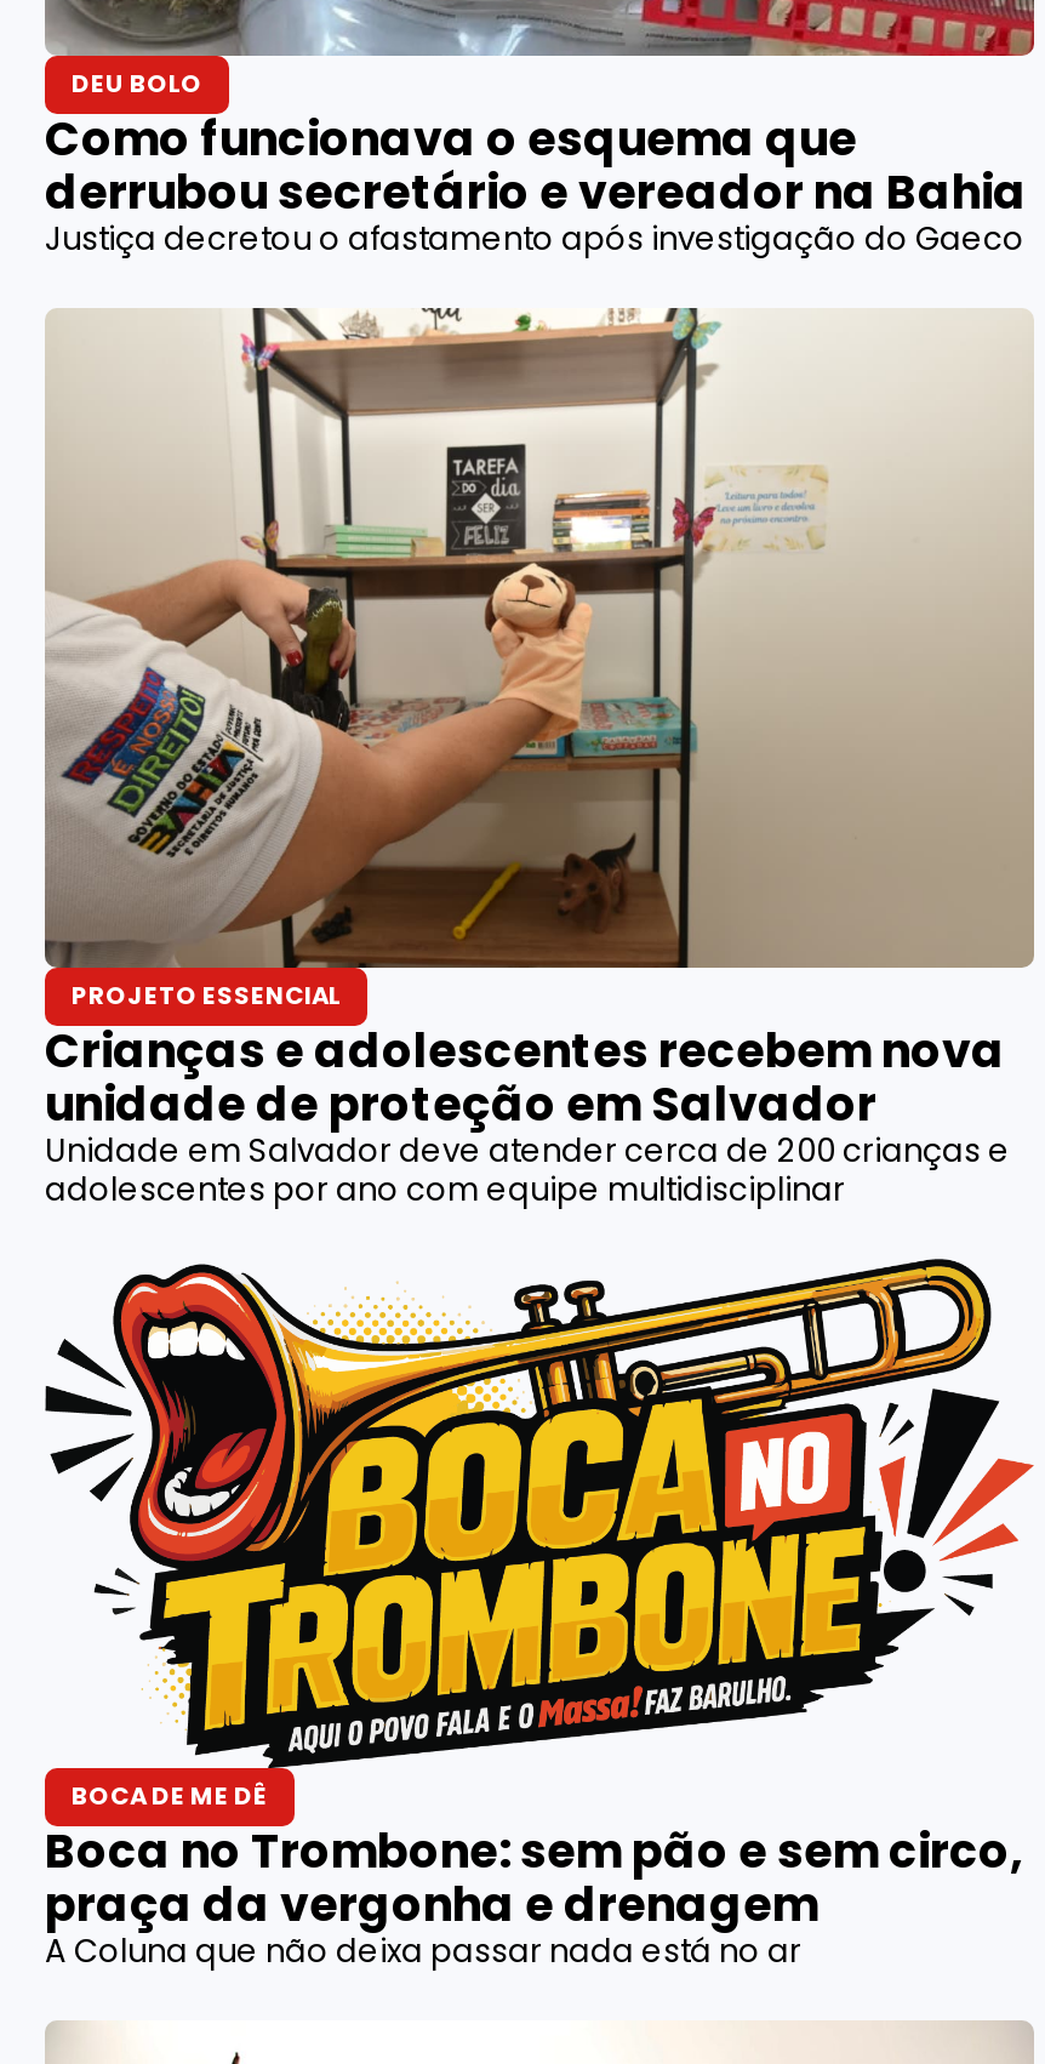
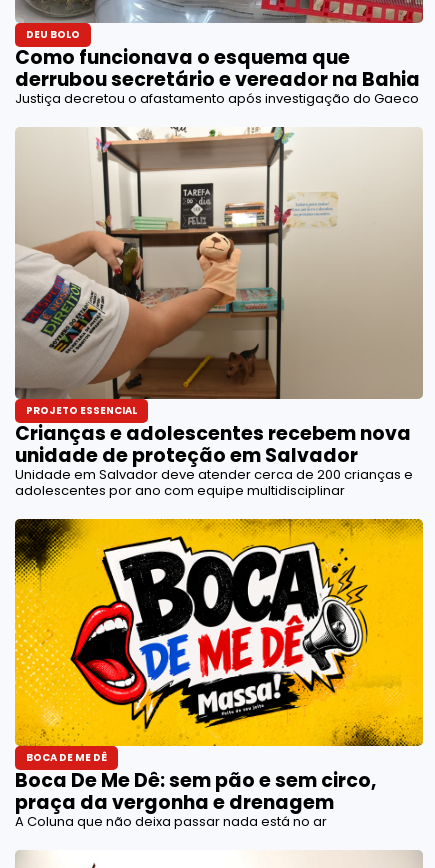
[42,1256,1034,1885] [image] | Boca no Trombone: sem pão e sem circo, -> [14,518,424,794] [image] | Boca De Me Dê: sem pão e sem circo,

